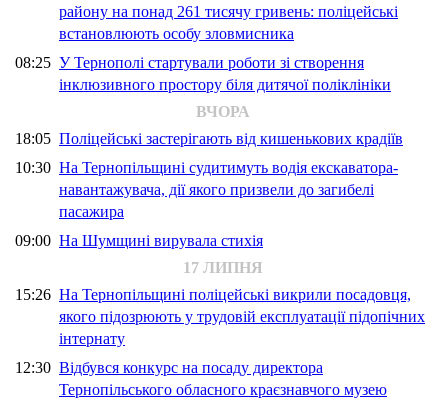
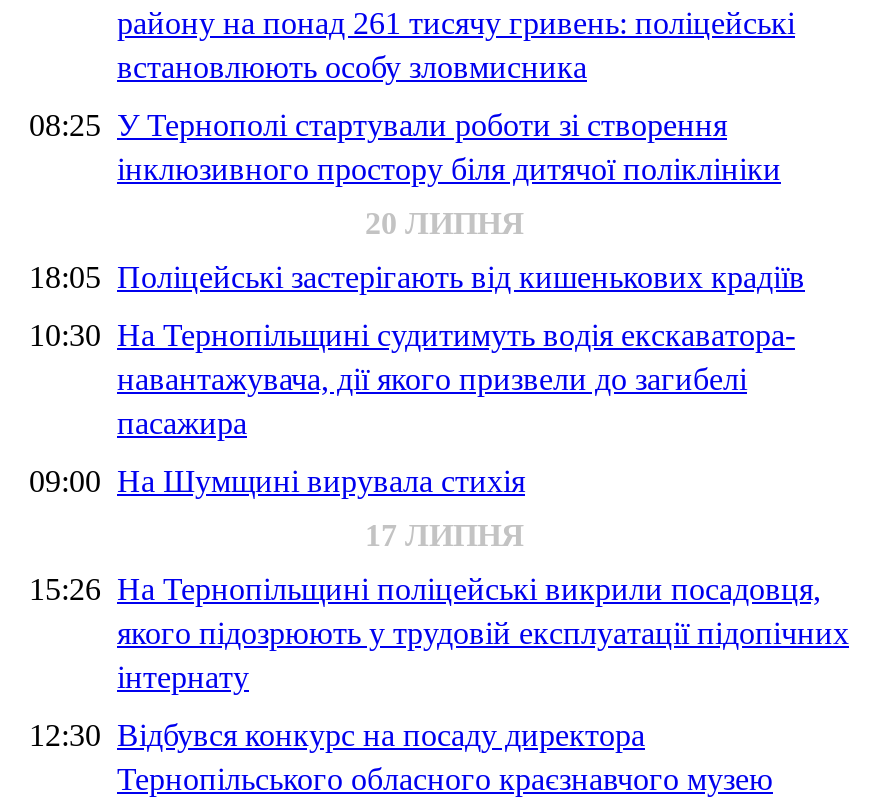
[196,103,250,120] ВЧОРА -> [365,207,525,241] 20 ЛИПНЯ

